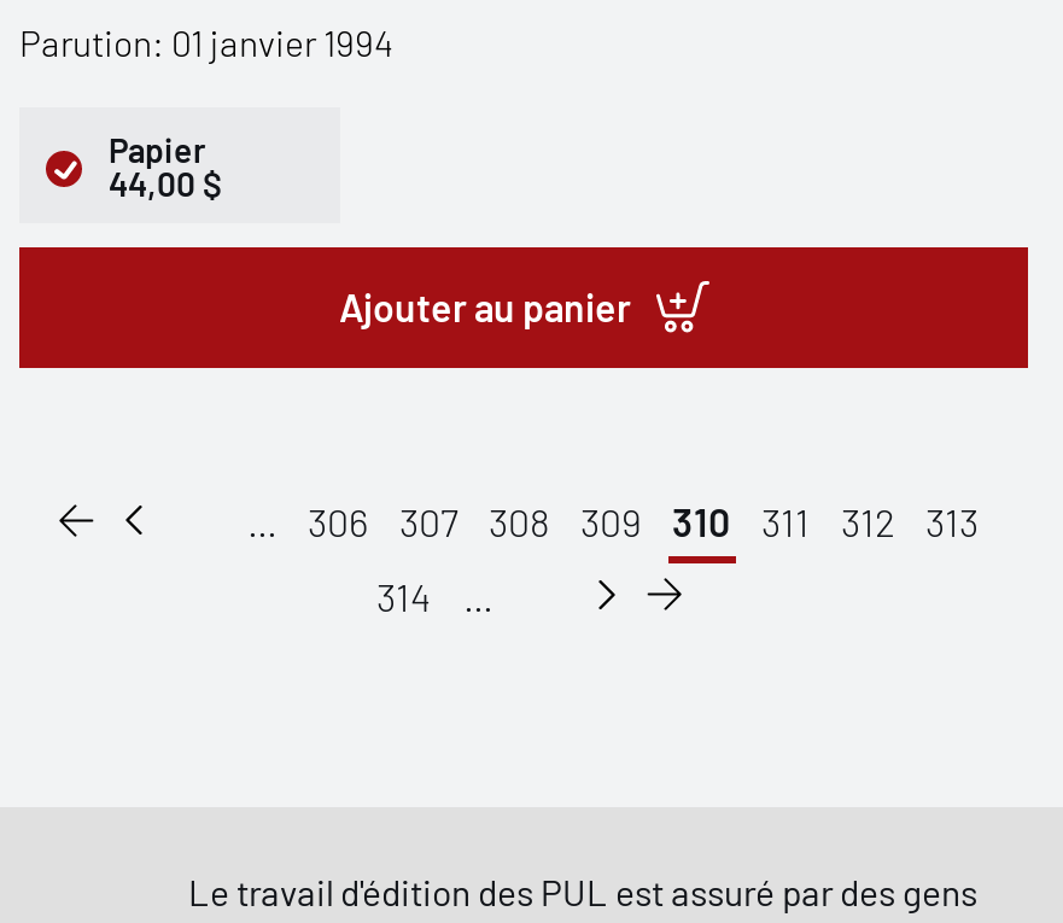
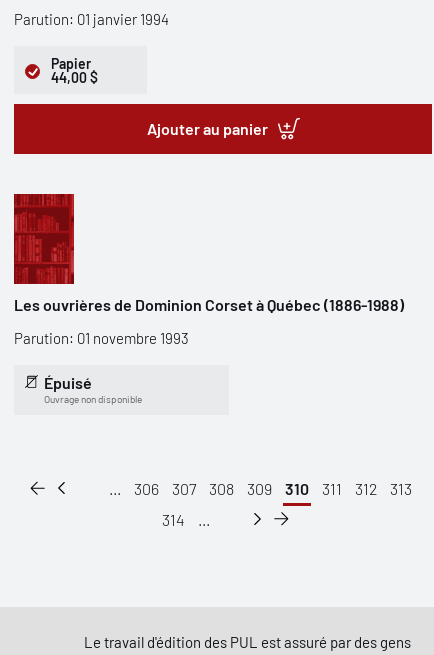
none -> [13,193,404,405] [image] | Les ouvrières de Dominion Corset à Québec (1886-1988) | Parution: 01 novembre 1993 | Épuisé | Ouvrage non disponible

